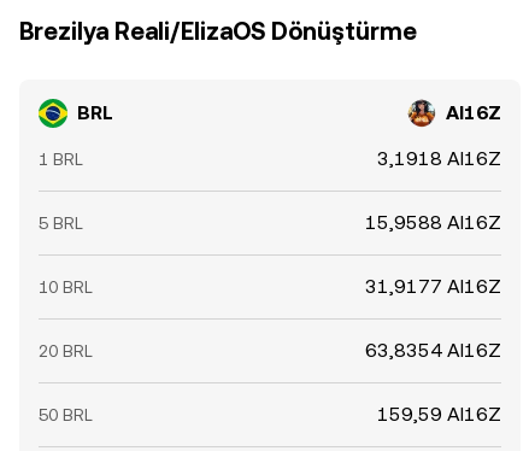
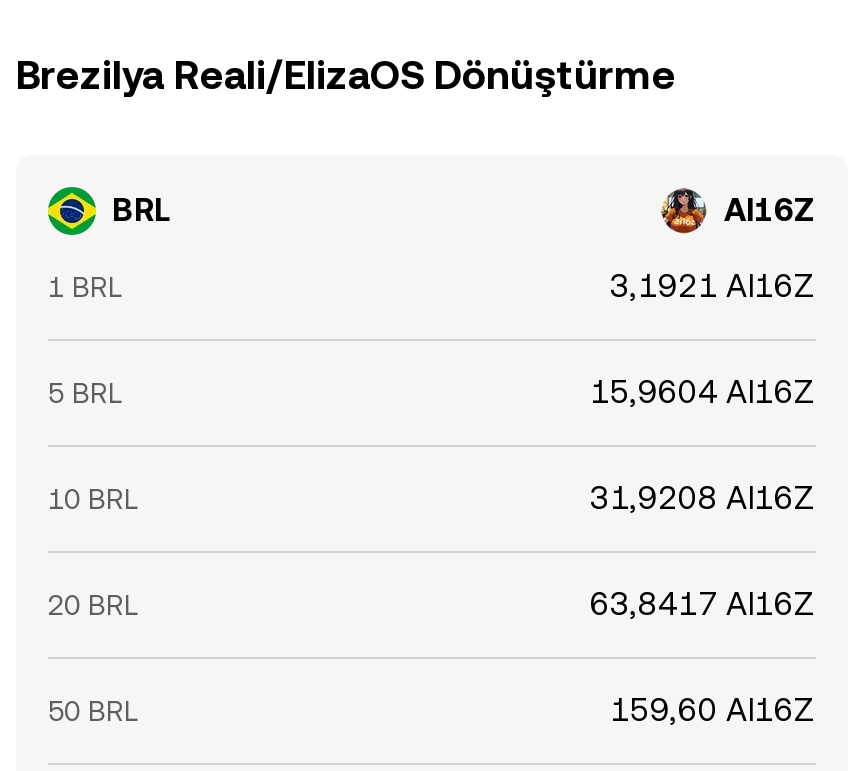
[377,147,501,170] 3,1918 AI16Z -> [610,267,816,305] 3,1921 AI16Z
[365,211,501,234] 15,9588 AI16Z -> [590,373,816,411] 15,9604 AI16Z
[365,275,501,298] 31,9177 AI16Z -> [590,479,816,517] 31,9208 AI16Z
[365,339,501,362] 63,8354 AI16Z -> [590,585,816,623] 63,8417 AI16Z
[377,403,501,426] 159,59 AI16Z -> [610,691,816,729] 159,60 AI16Z

